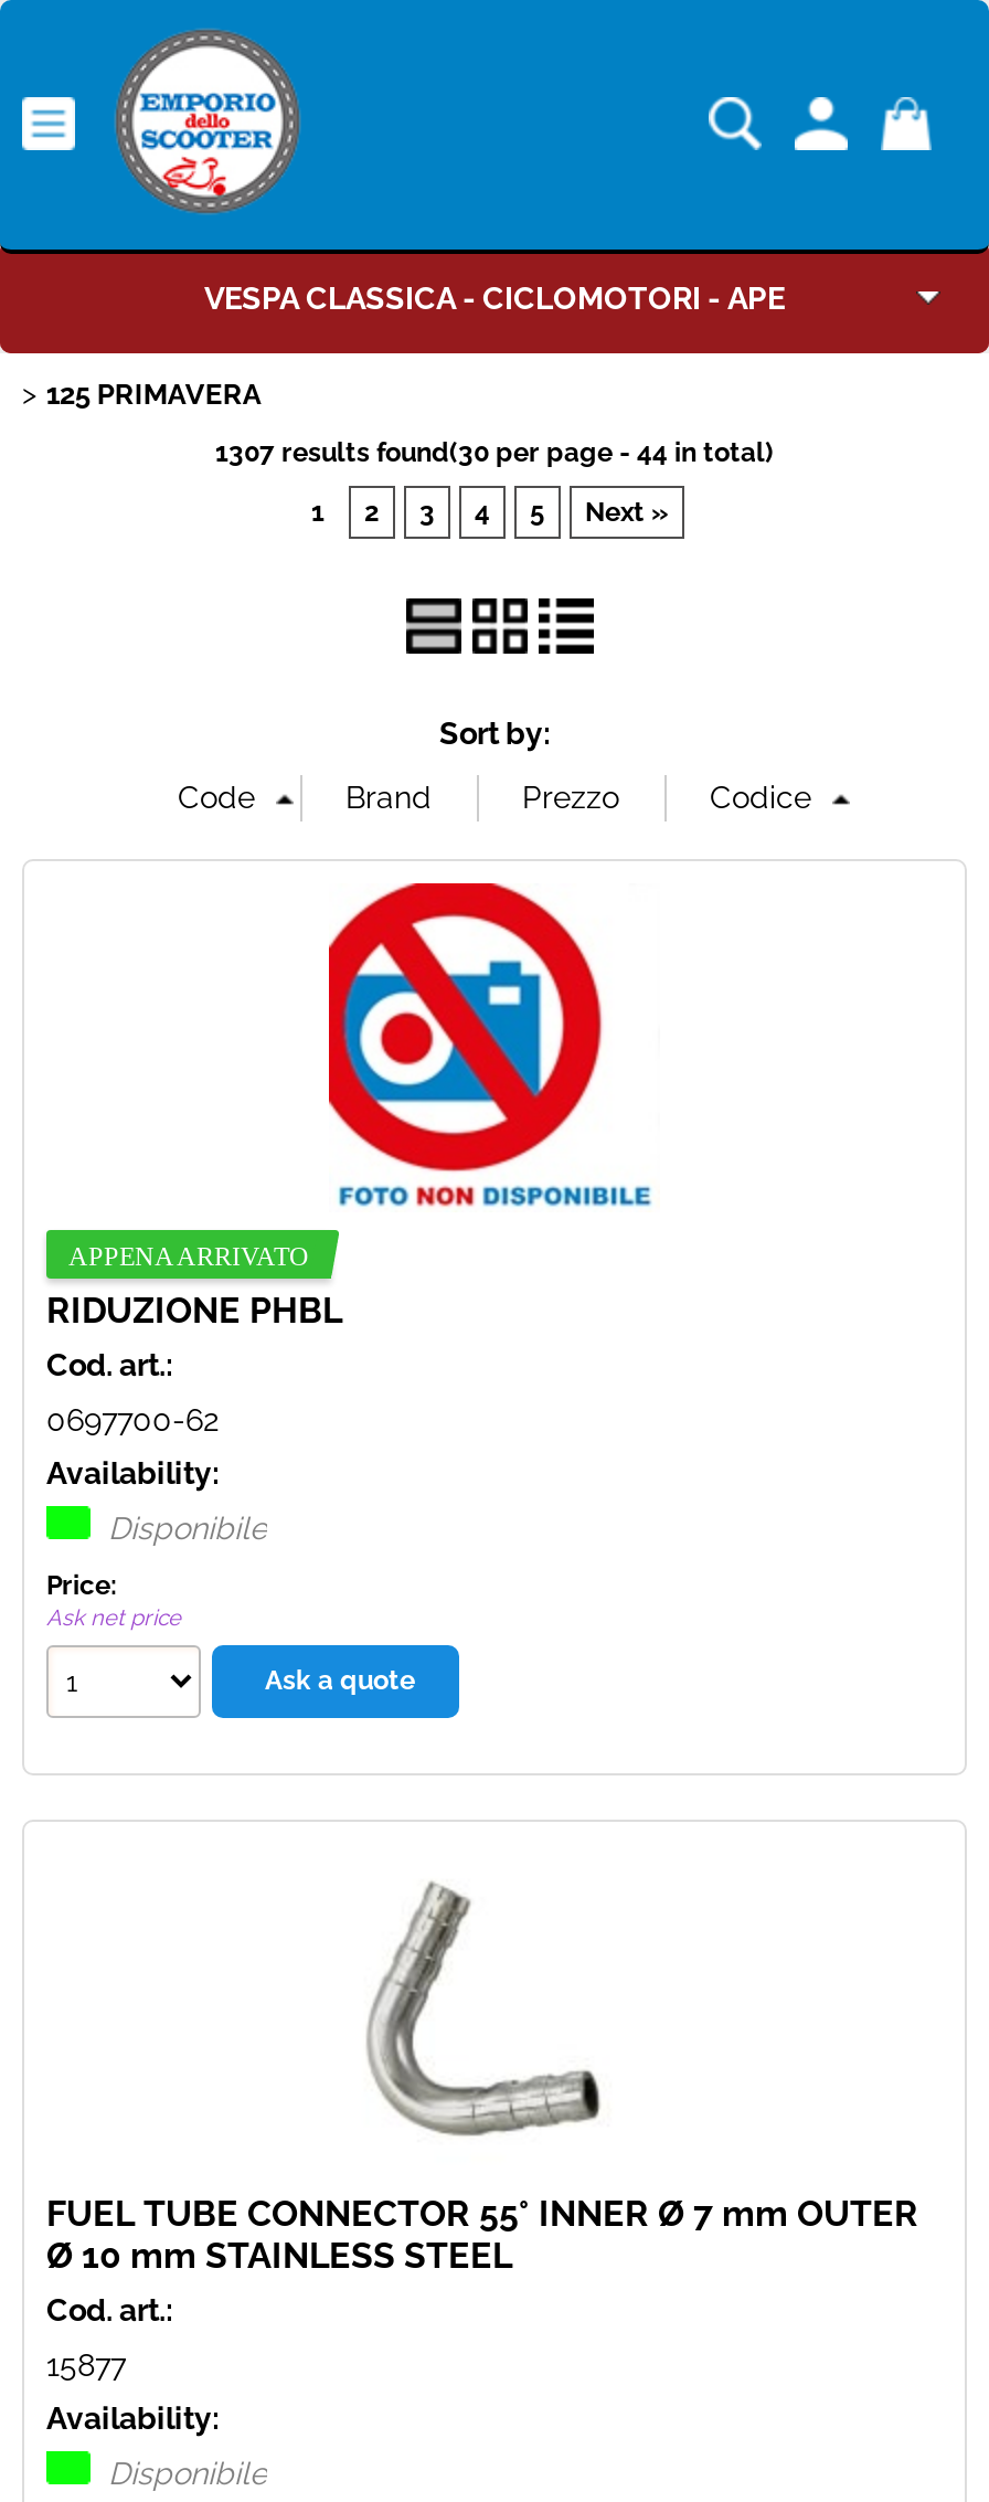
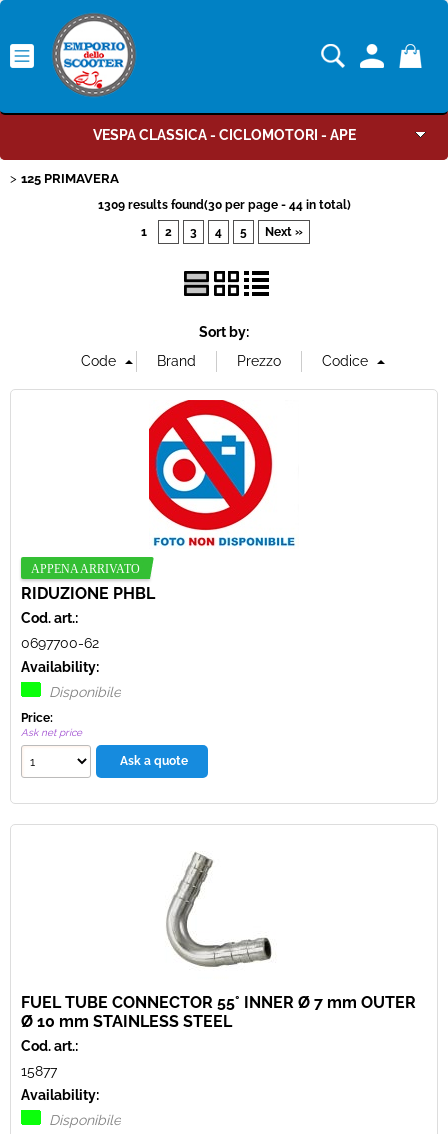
[215,437,774,468] 1307 results found(30 per page - 44 in total) -> [97,198,350,212] 1309 results found(30 per page - 44 in total)

